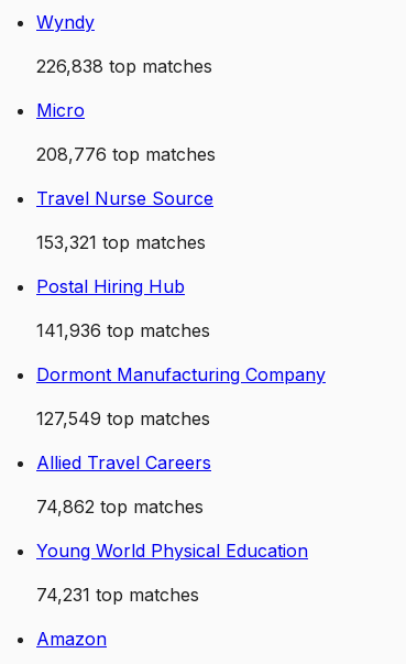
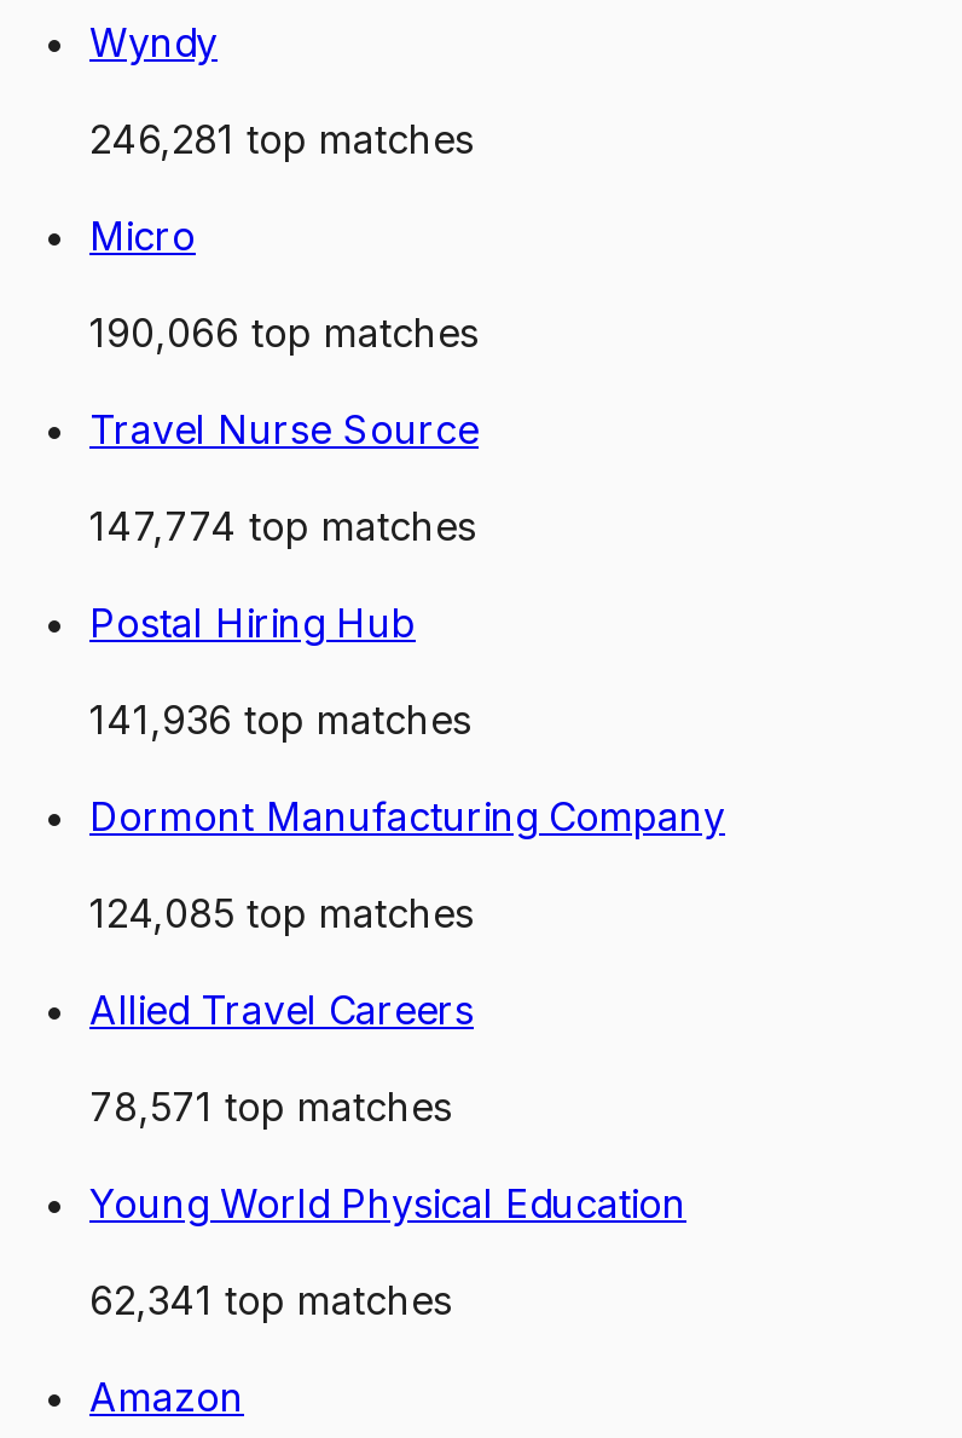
[36,55,212,77] 226,838 top matches -> [89,115,474,163] 246,281 top matches
[36,143,216,165] 208,776 top matches -> [89,308,479,357] 190,066 top matches
[36,231,206,253] 153,321 top matches -> [89,502,476,550] 147,774 top matches
[36,407,210,429] 127,549 top matches -> [89,889,474,937] 124,085 top matches
[36,495,204,517] 74,862 top matches -> [89,1082,452,1131] 78,571 top matches
[36,584,199,606] 74,231 top matches -> [89,1276,452,1324] 62,341 top matches

